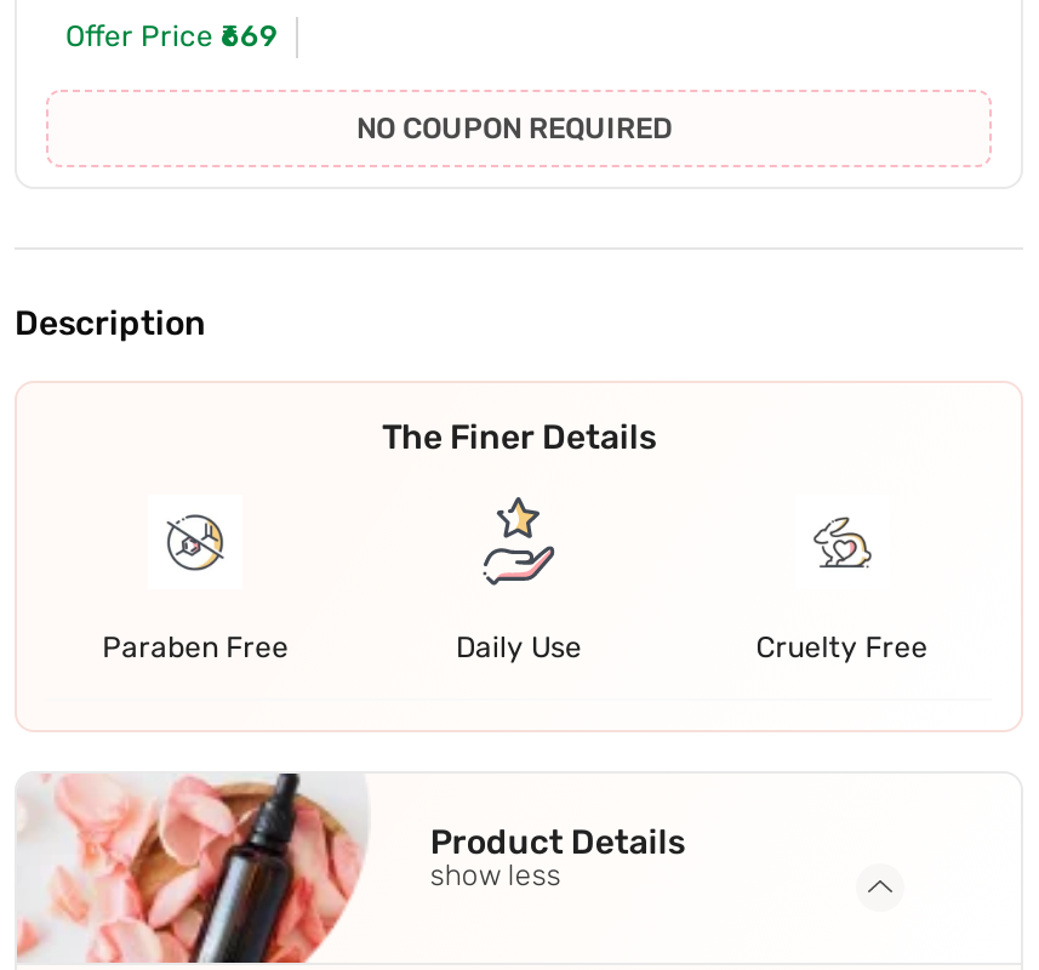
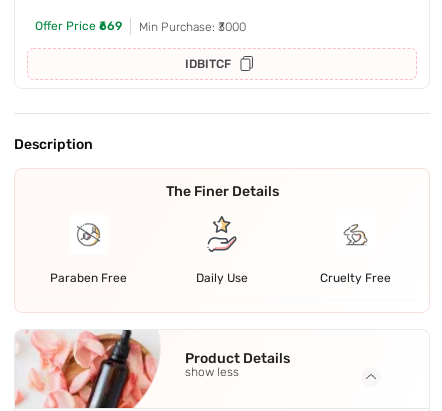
[356,112,672,146] NO COUPON REQUIRED -> [139,20,246,71] Min Purchase: ₹3000 | IDBITCF

